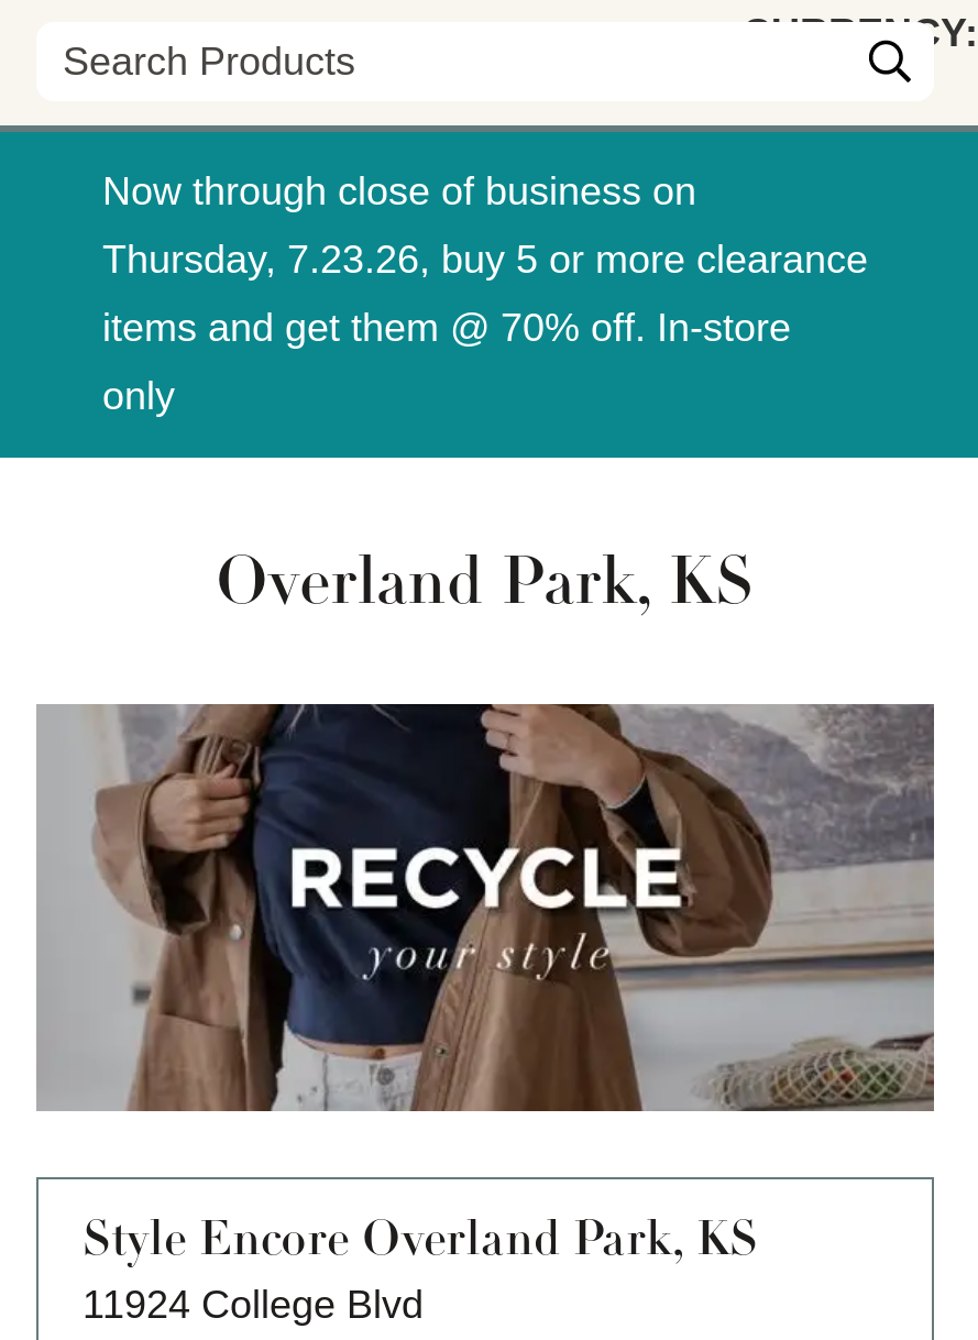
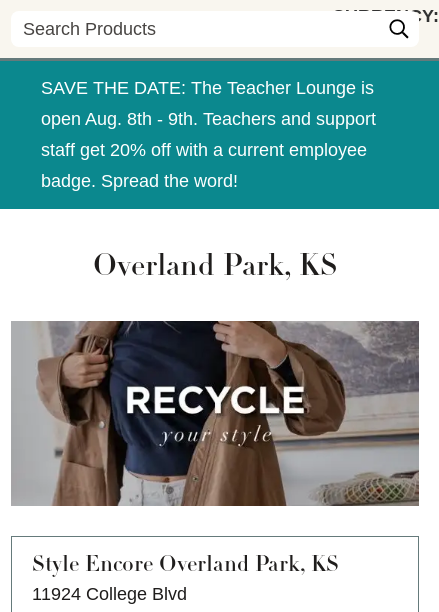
[102,169,696,213] Now through close of business on -> [41,78,374,98] SAVE THE DATE: The Teacher Lounge is
[102,238,868,282] Thursday, 7.23.26, buy 5 or more clearance -> [41,109,376,129] open Aug. 8th - 9th. Teachers and support
[102,306,791,350] items and get them @ 70% off. In-store -> [41,140,367,160] staff get 20% off with a current employee
[102,374,175,418] only -> [41,171,238,191] badge. Spread the word!

